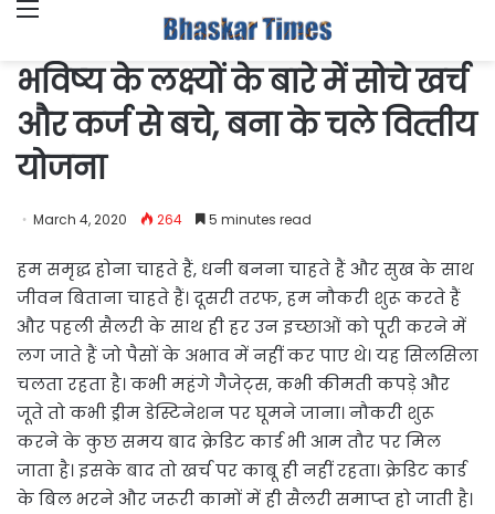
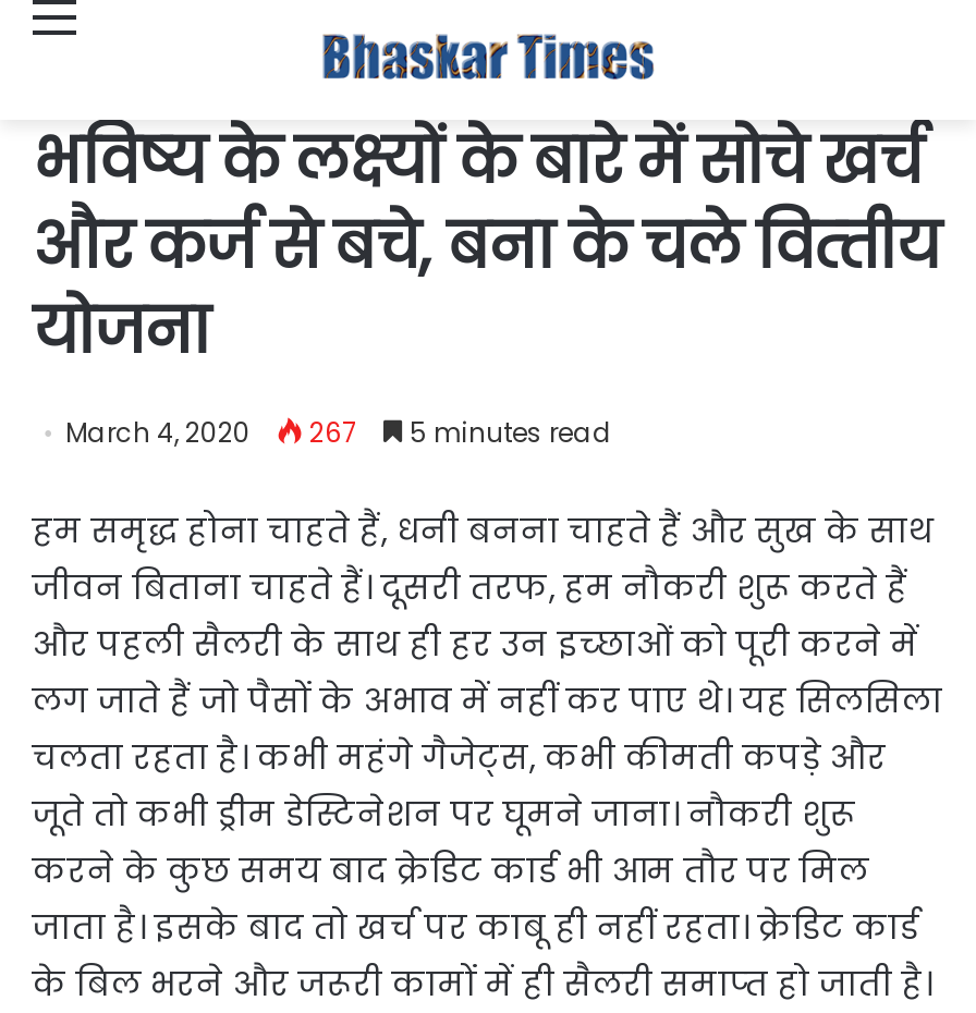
[33,210,312,228] March 4, 2020 264 5 minutes read -> [65,413,612,450] March 4, 2020 267 5 minutes read

